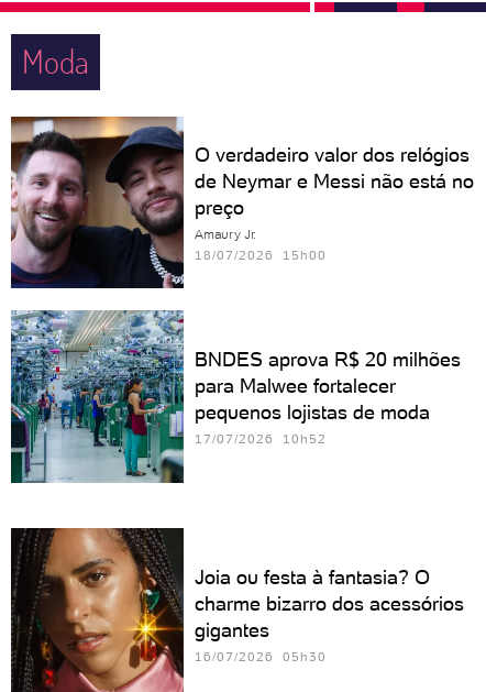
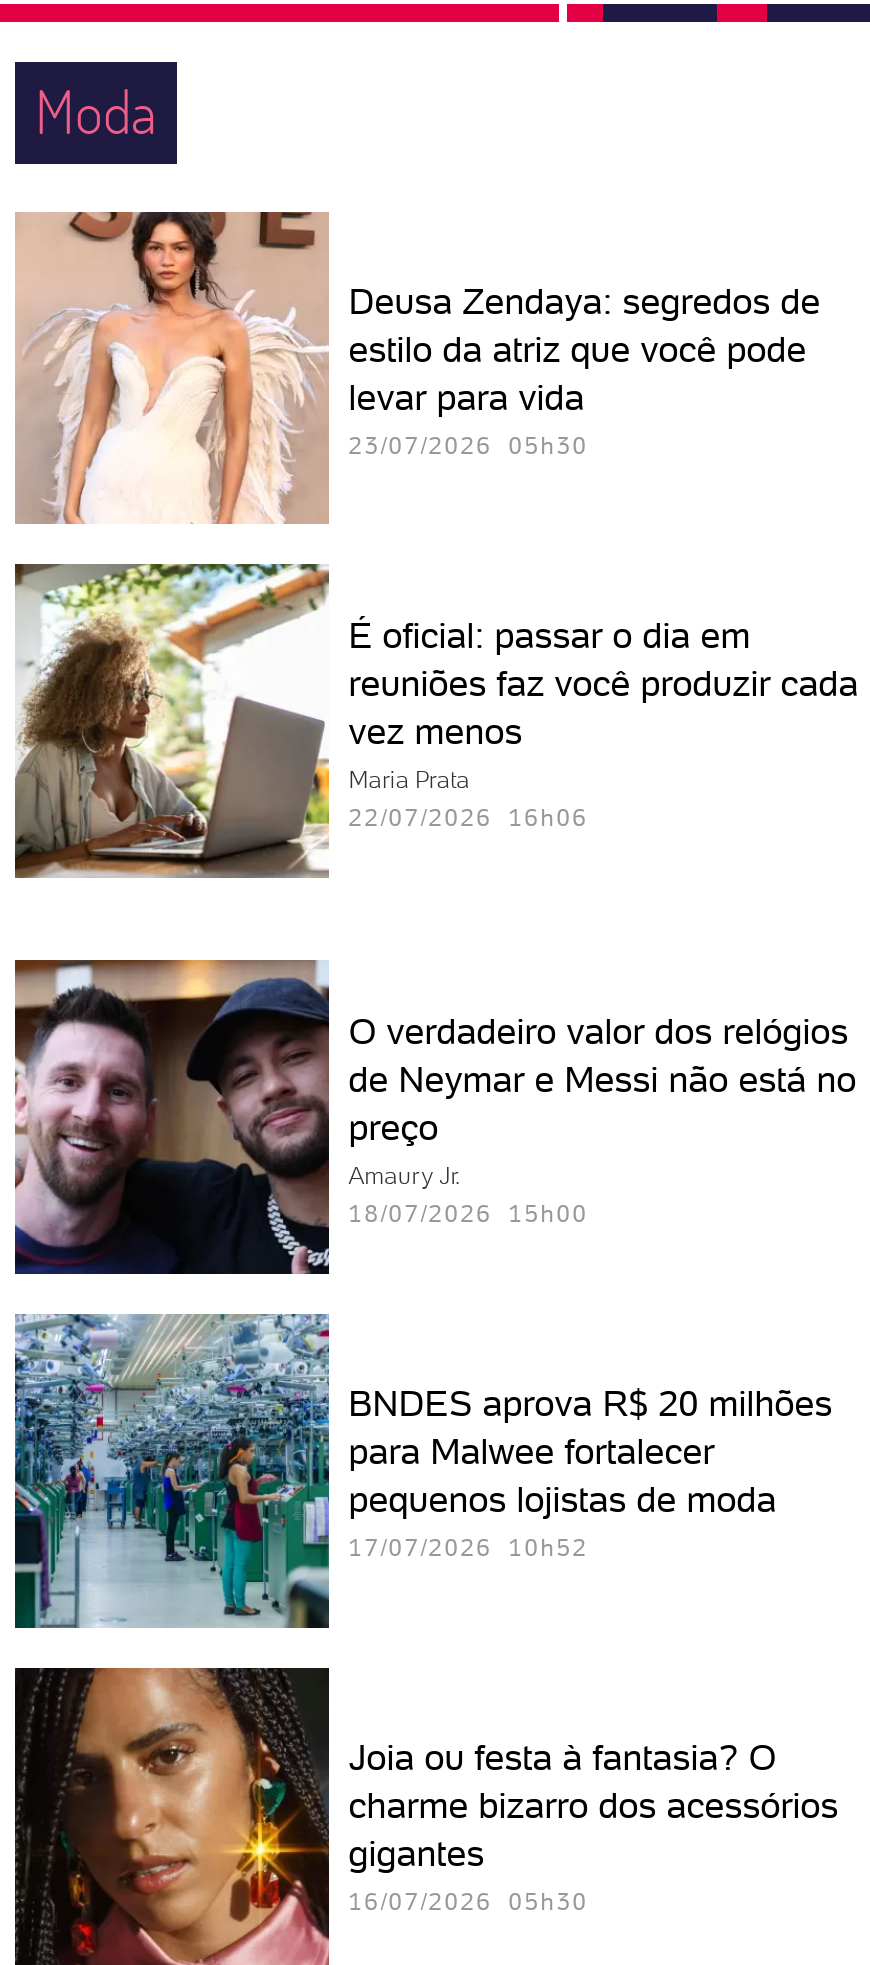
none -> [13,562,859,880] [image] | É oficial: passar o dia em | reuniões faz você produzir cada | vez menos | Maria Prata | 22/07/2026 16h06
none -> [15,210,821,524] [image] | Deusa Zendaya: segredos de | estilo da atriz que você pode | levar para vida | 23/07/2026 05h30
moved [9,114,474,447] -> [11,956,857,1562]: [image] | O verdadeiro valor dos relógios | de Neymar e Messi não está no | ... | pequenos lojistas de moda | 17/07/2026 10h52

